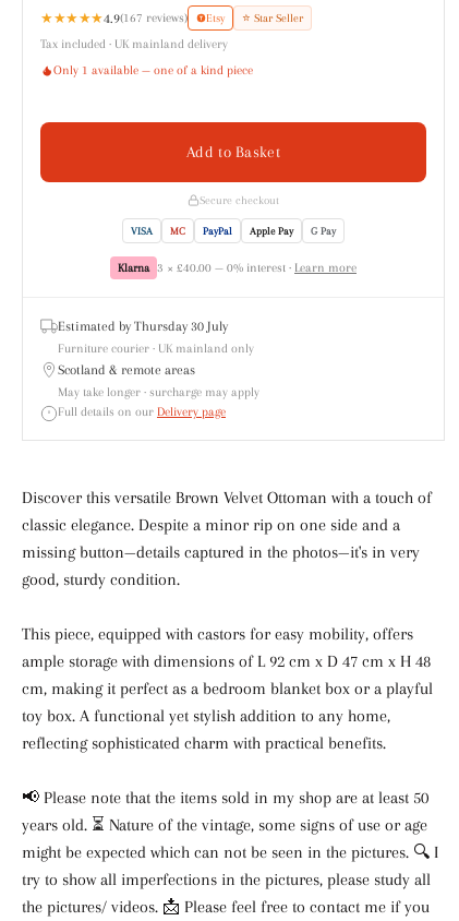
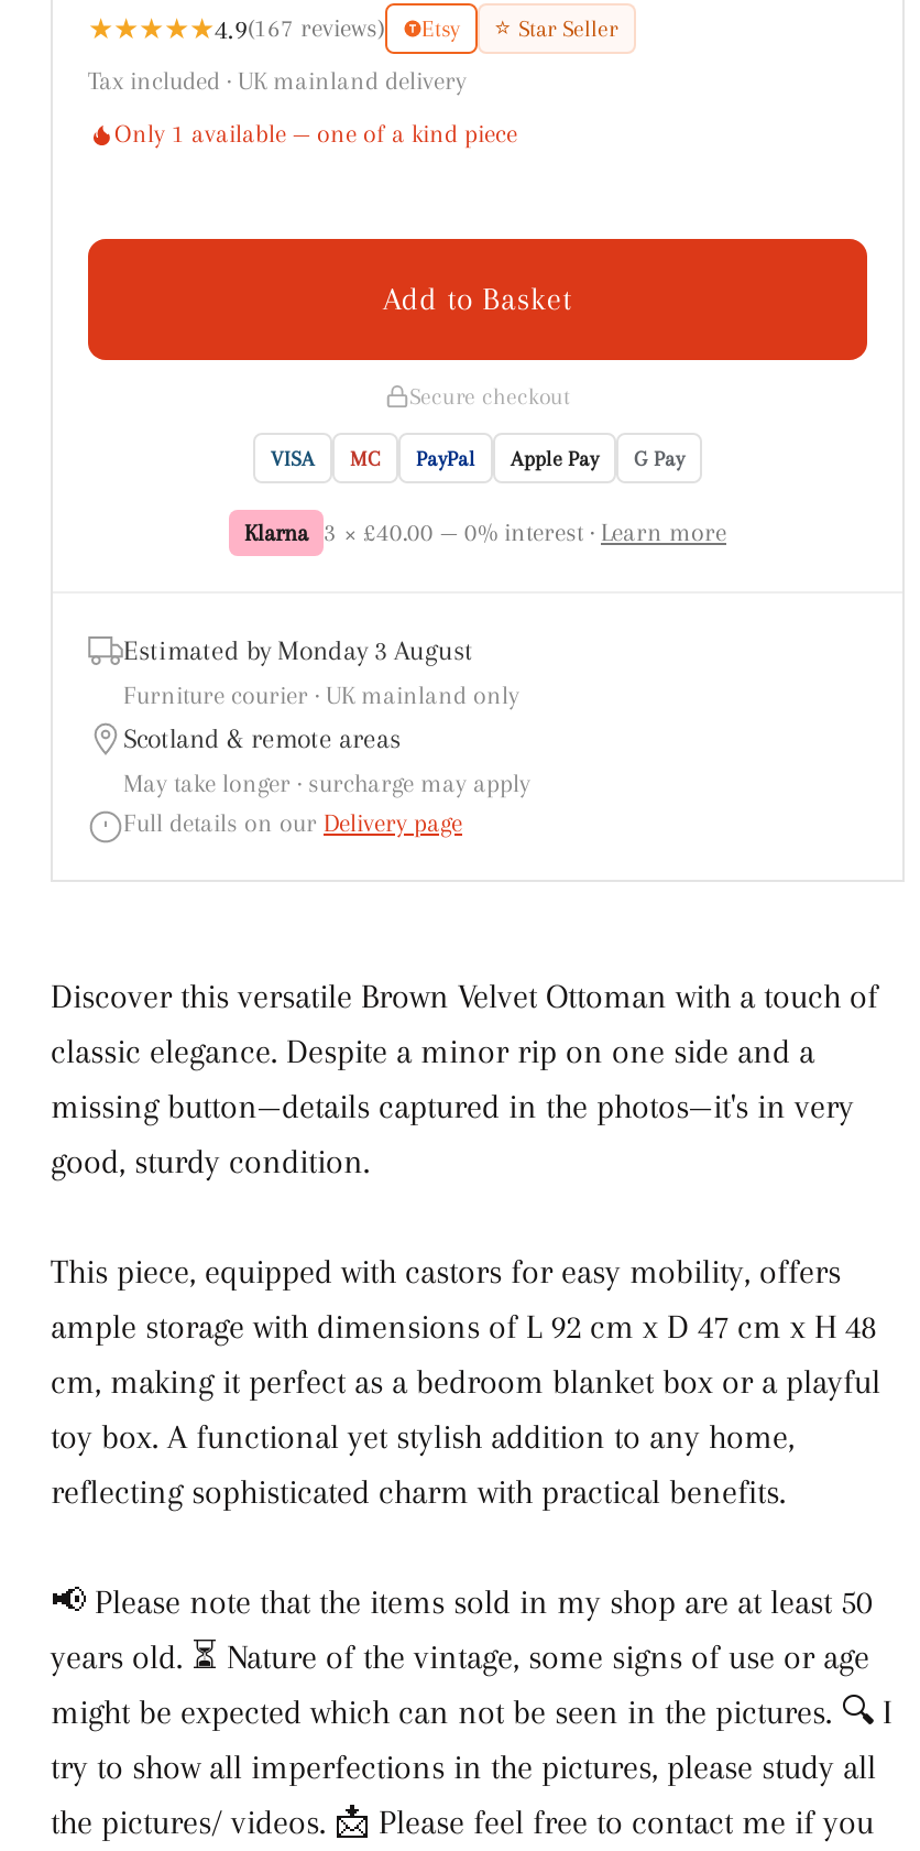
[58,319,228,334] Estimated by Thursday 30 July -> [123,635,473,666] Estimated by Monday 3 August

